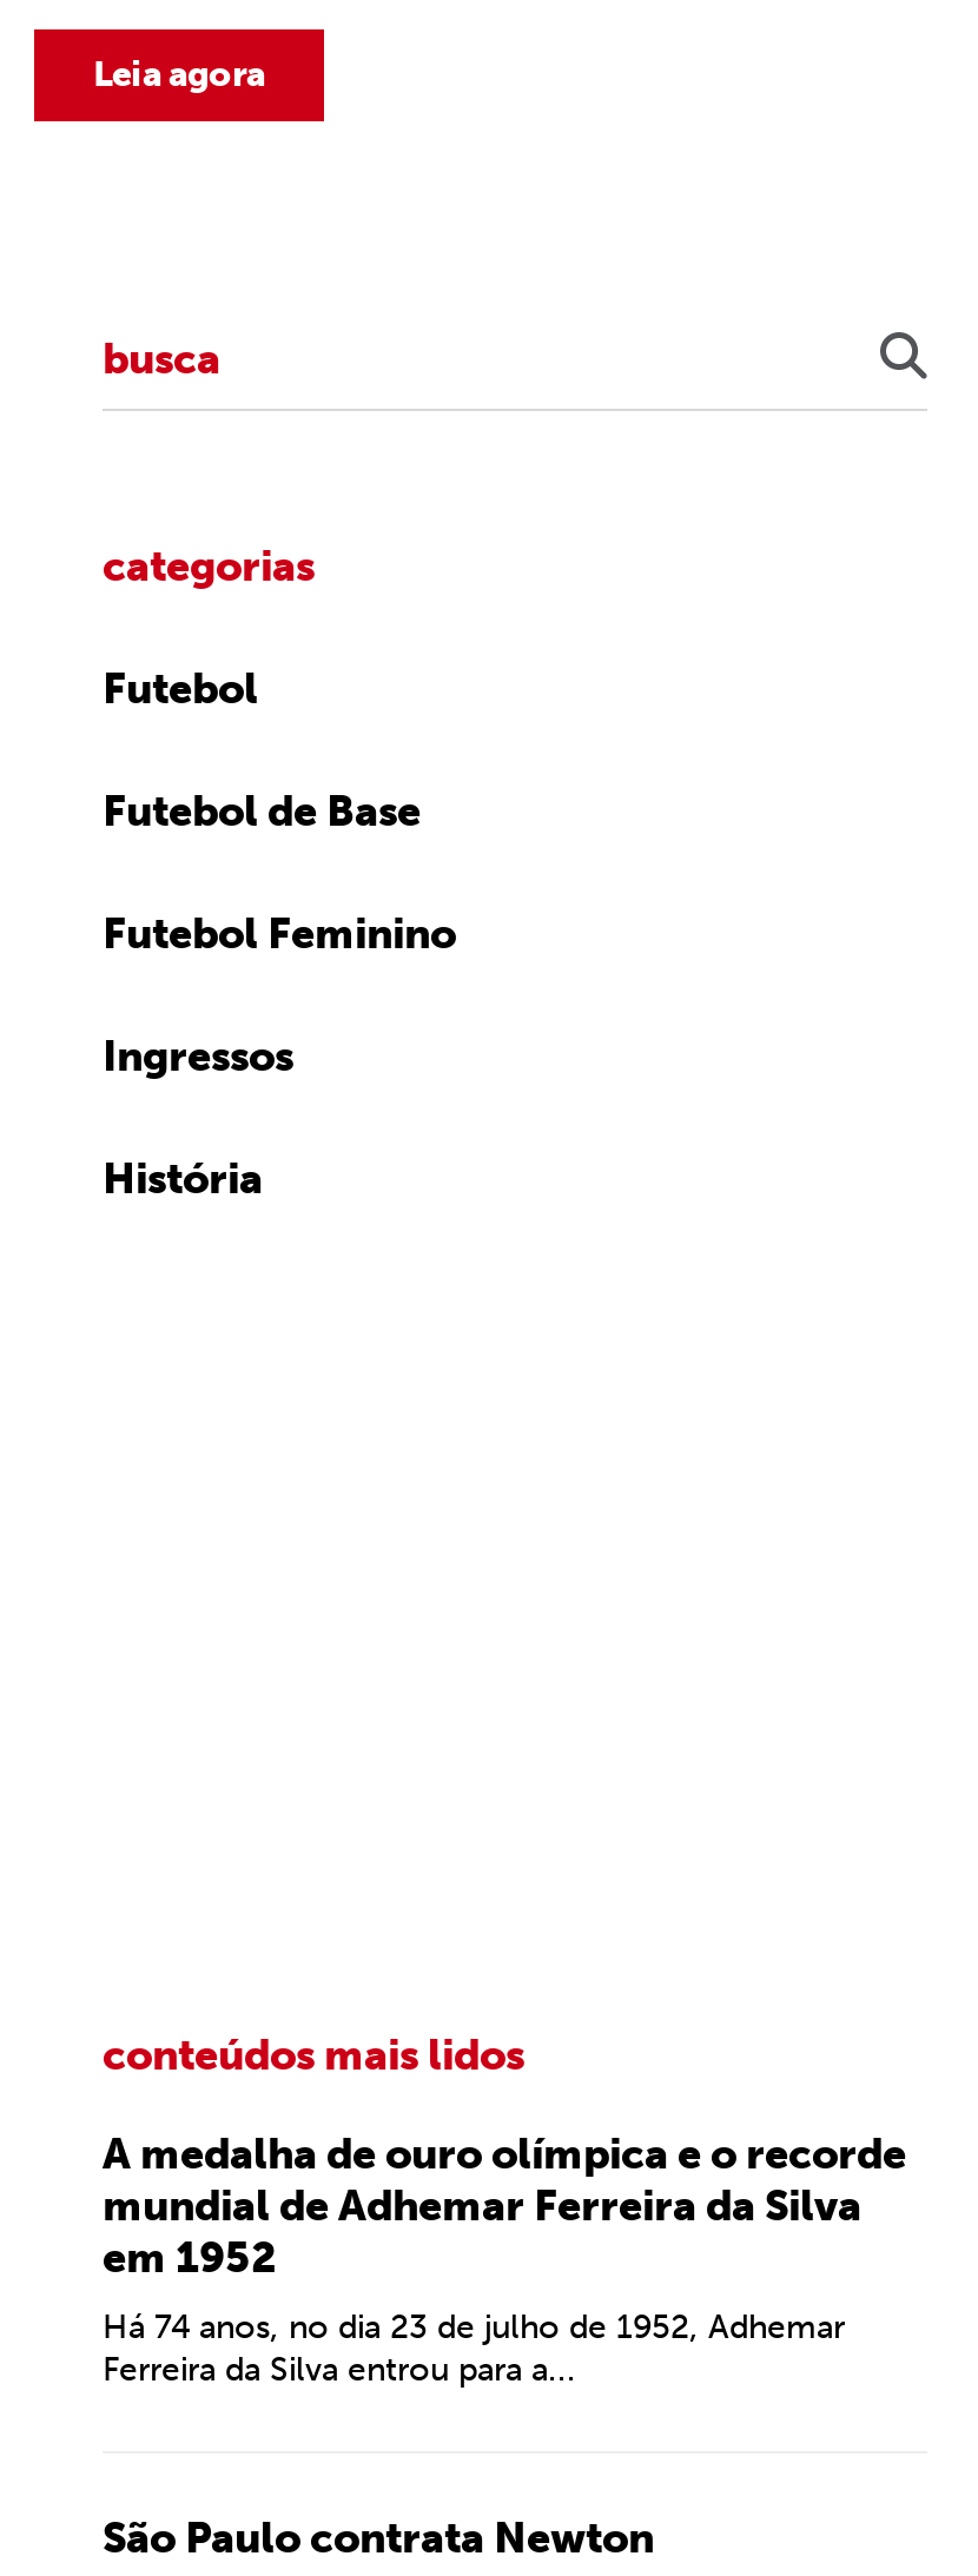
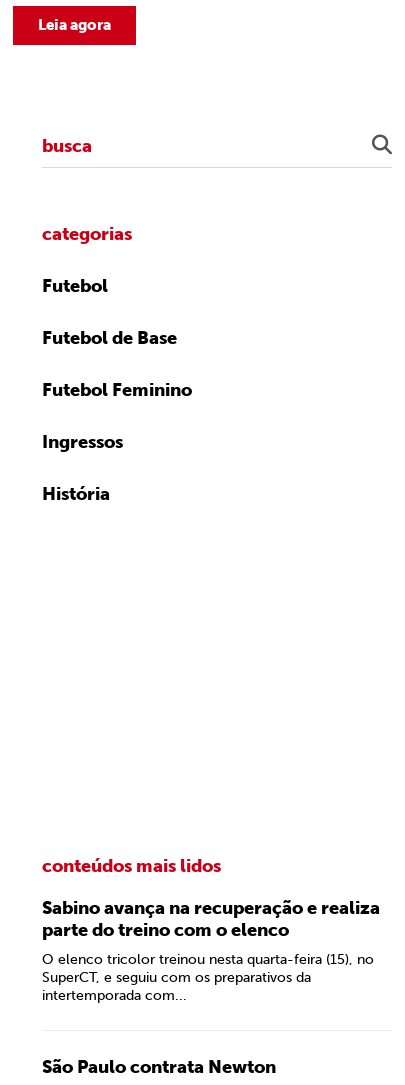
[103,2128,906,2284] A medalha de ouro olímpica e o recorde | mundial de Adhemar Ferreira da Silva | em 1952 -> [42,897,380,941] Sabino avança na recuperação e realiza | parte do treino com o elenco
[103,2307,845,2390] Há 74 anos, no dia 23 de julho de 1952, Adhemar | Ferreira da Silva entrou para a... -> [42,951,374,1004] O elenco tricolor treinou nesta quarta-feira (15), no | SuperCT, e seguiu com os preparativos da | intertemporada com...

